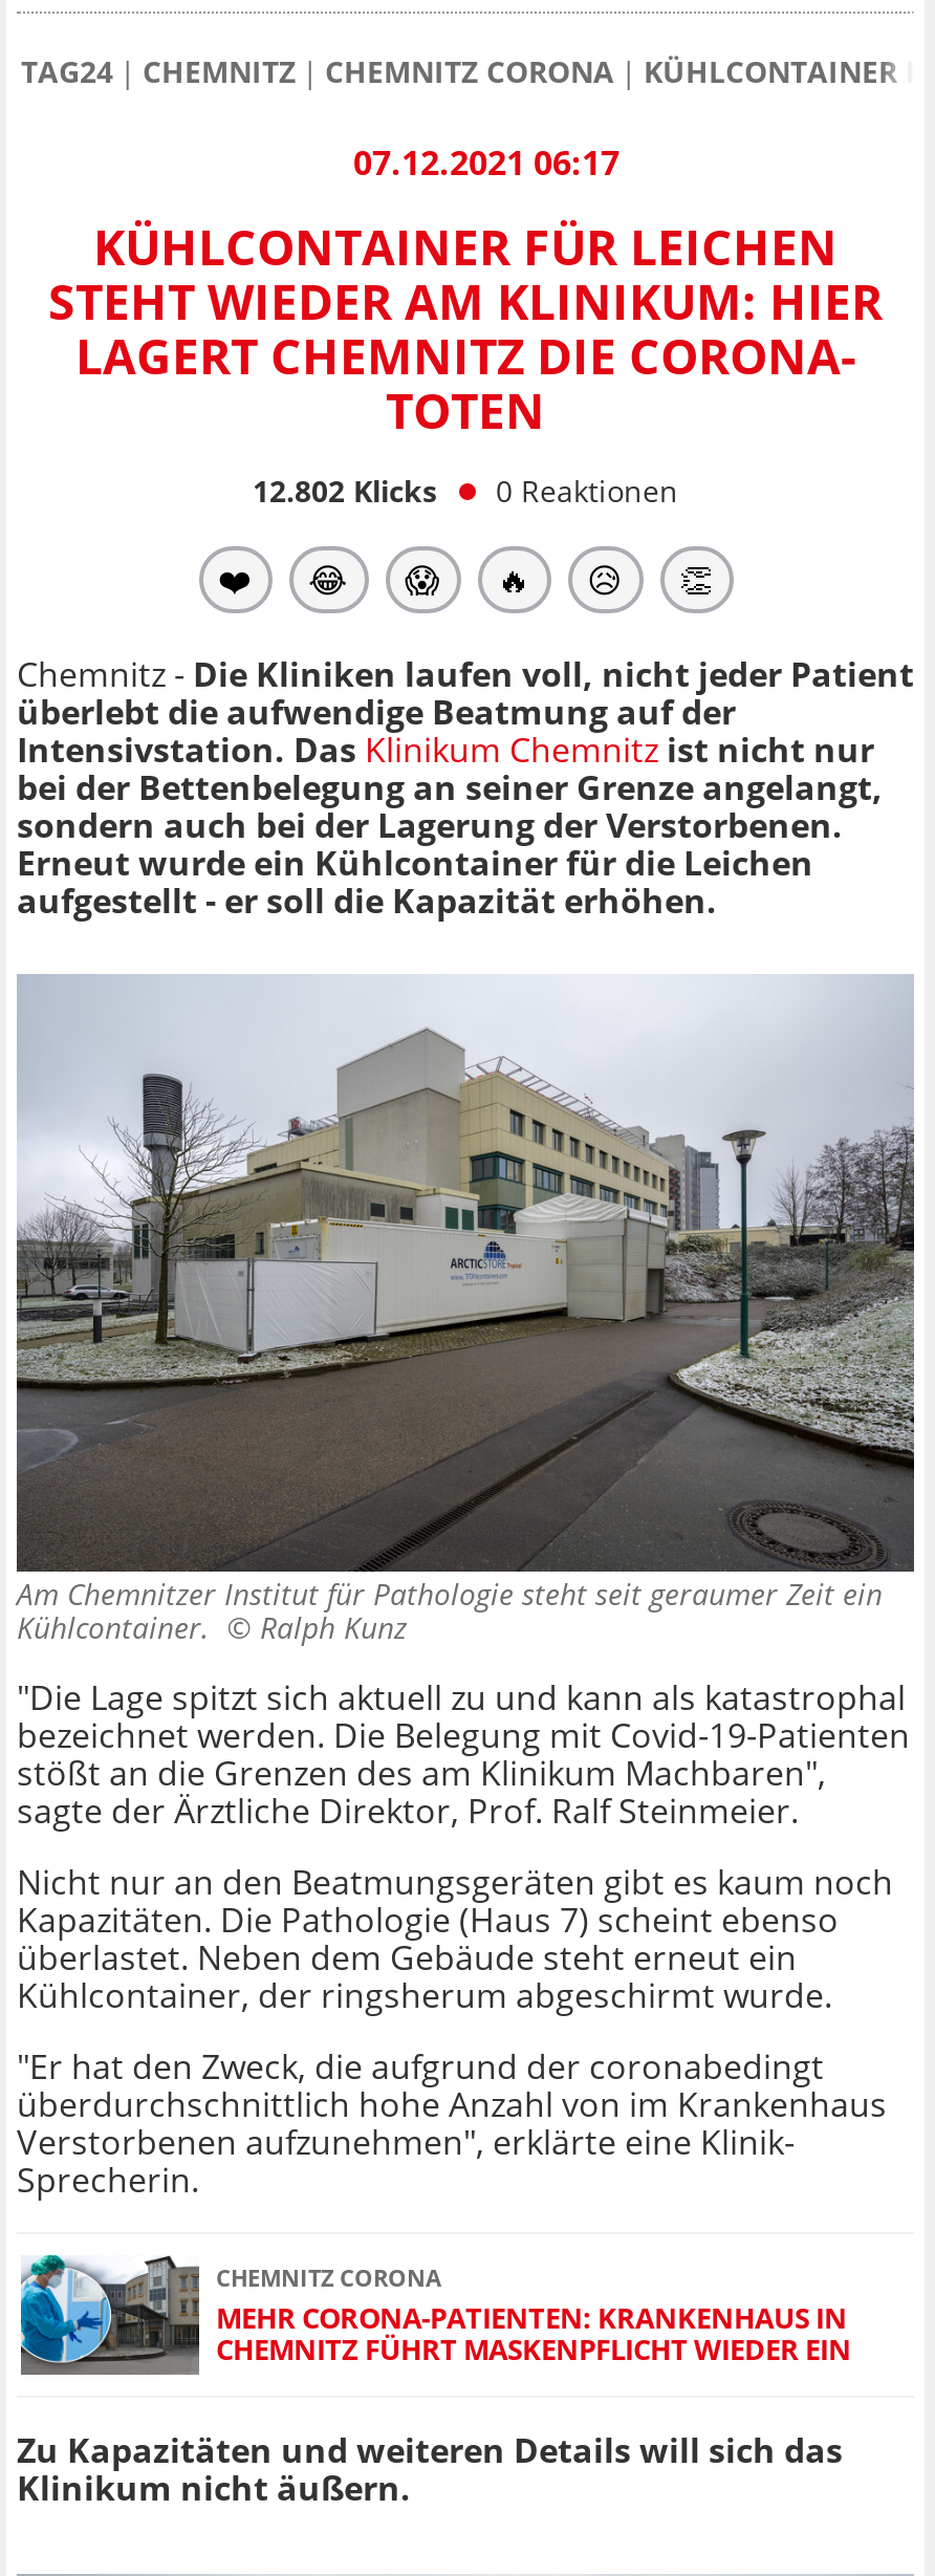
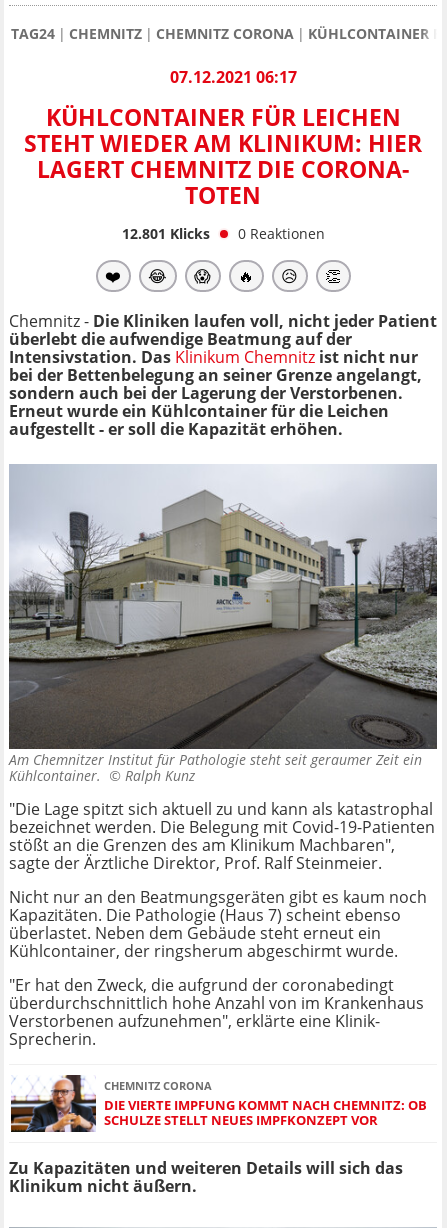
[253,470,678,510] 12.802 Klicks 0 Reaktionen -> [121,224,324,243] 12.801 Klicks 0 Reaktionen
[19,2253,851,2377] [image] | MEHR CORONA-PATIENTEN: KRANKENHAUS IN | CHEMNITZ FÜHRT MASKENPFLICHT WIEDER EIN -> [10,1074,427,1133] [image] | DIE VIERTE IMPFUNG KOMMT NACH CHEMNITZ: OB | SCHULZE STELLT NEUES IMPFKONZEPT VOR

